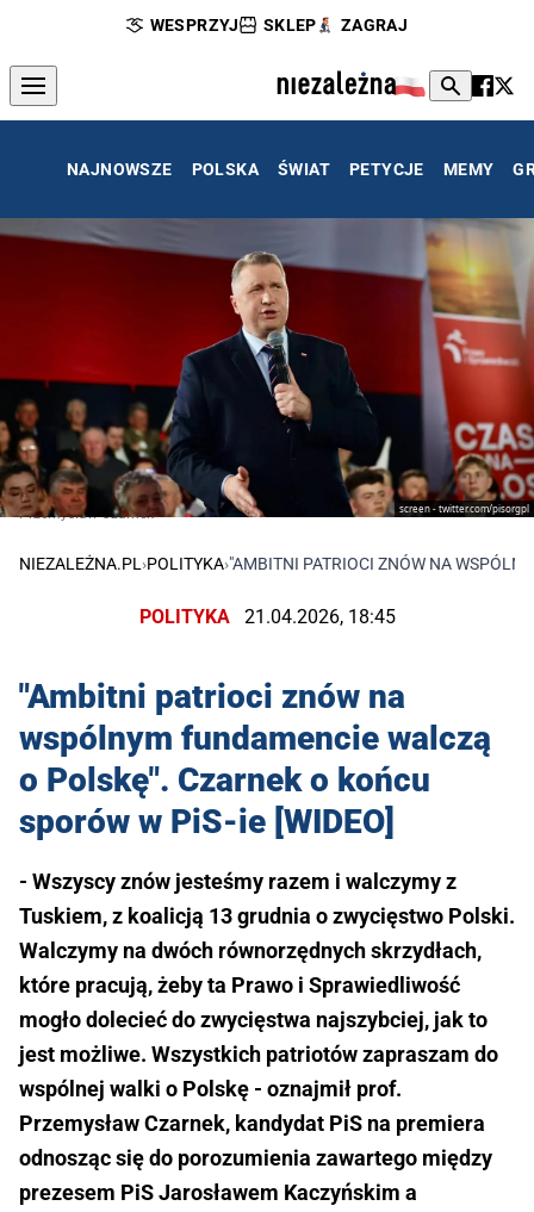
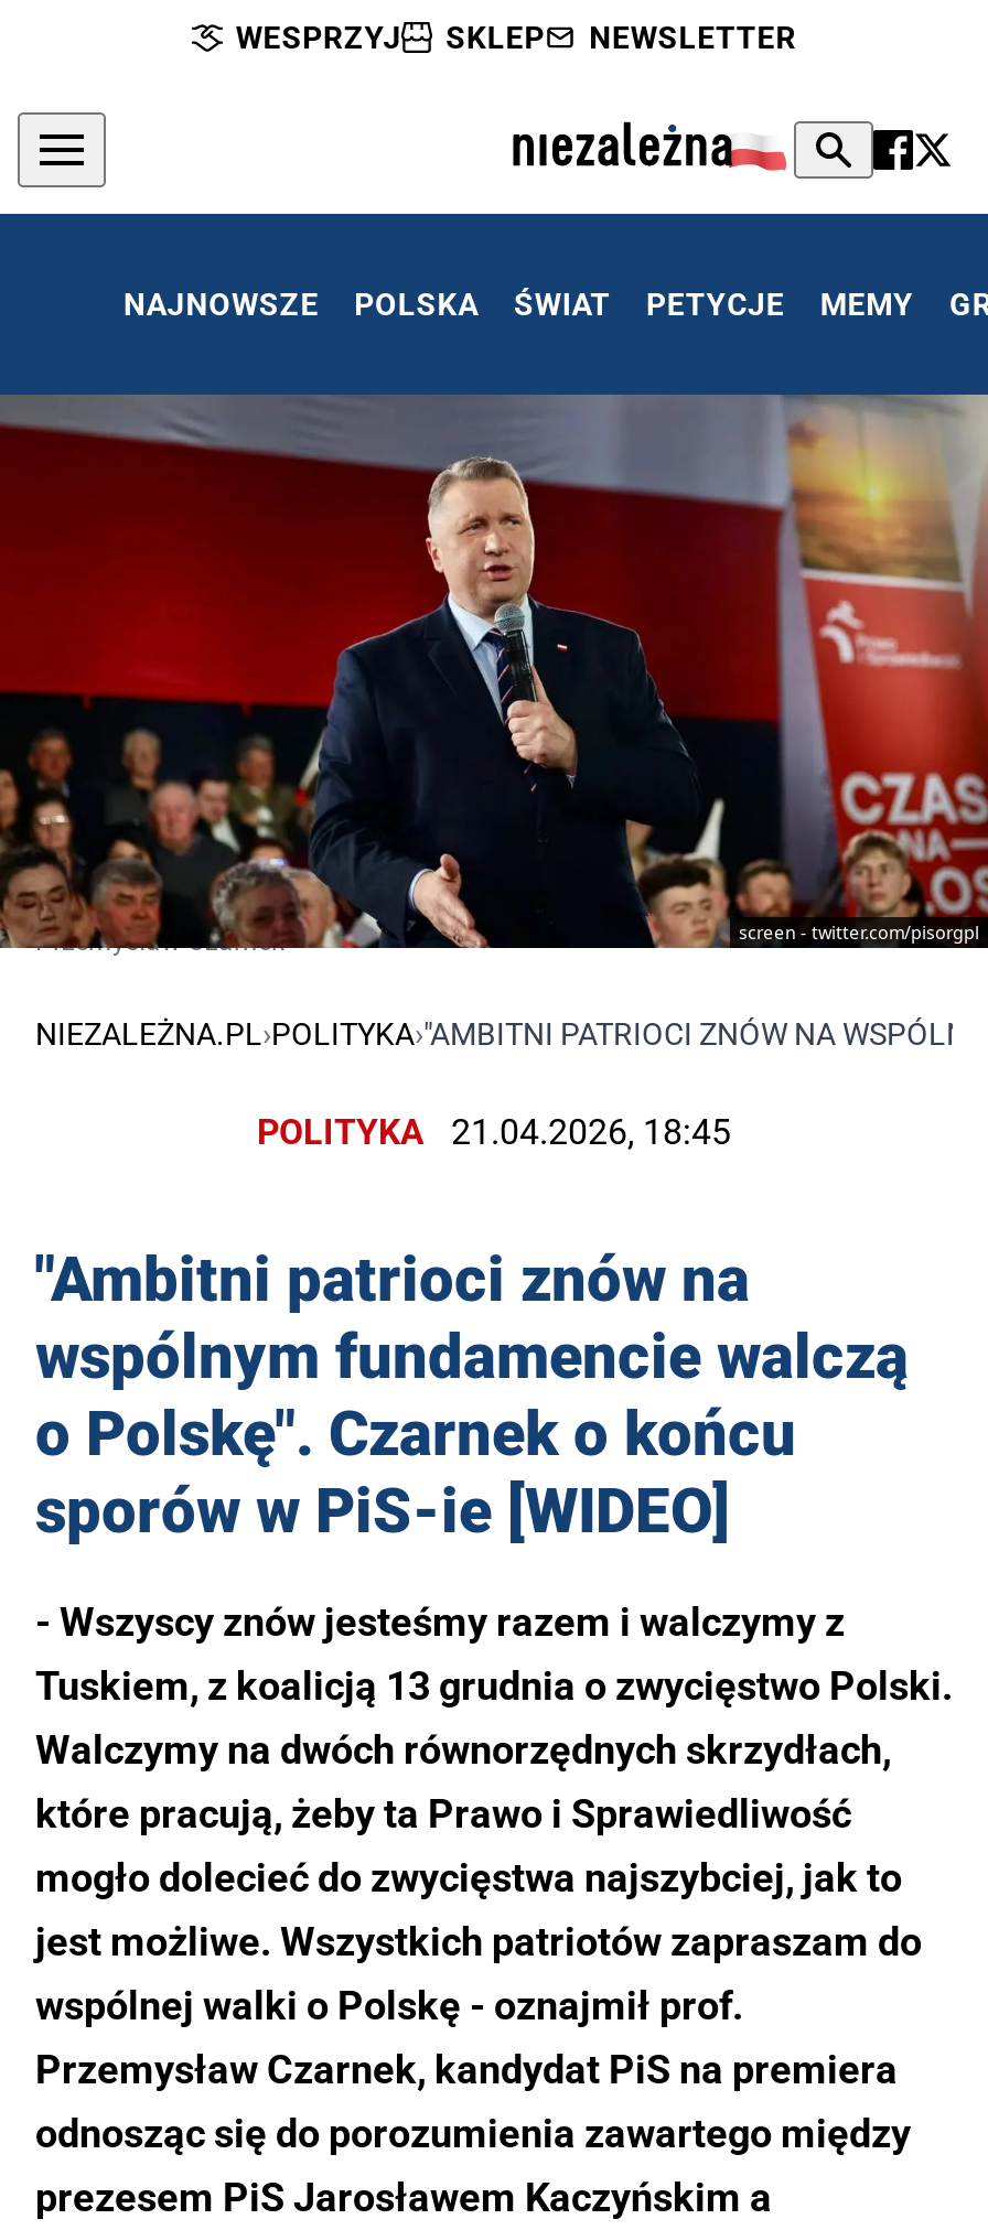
[341,15,408,35] ZAGRAJ -> [589,20,796,55] NEWSLETTER

